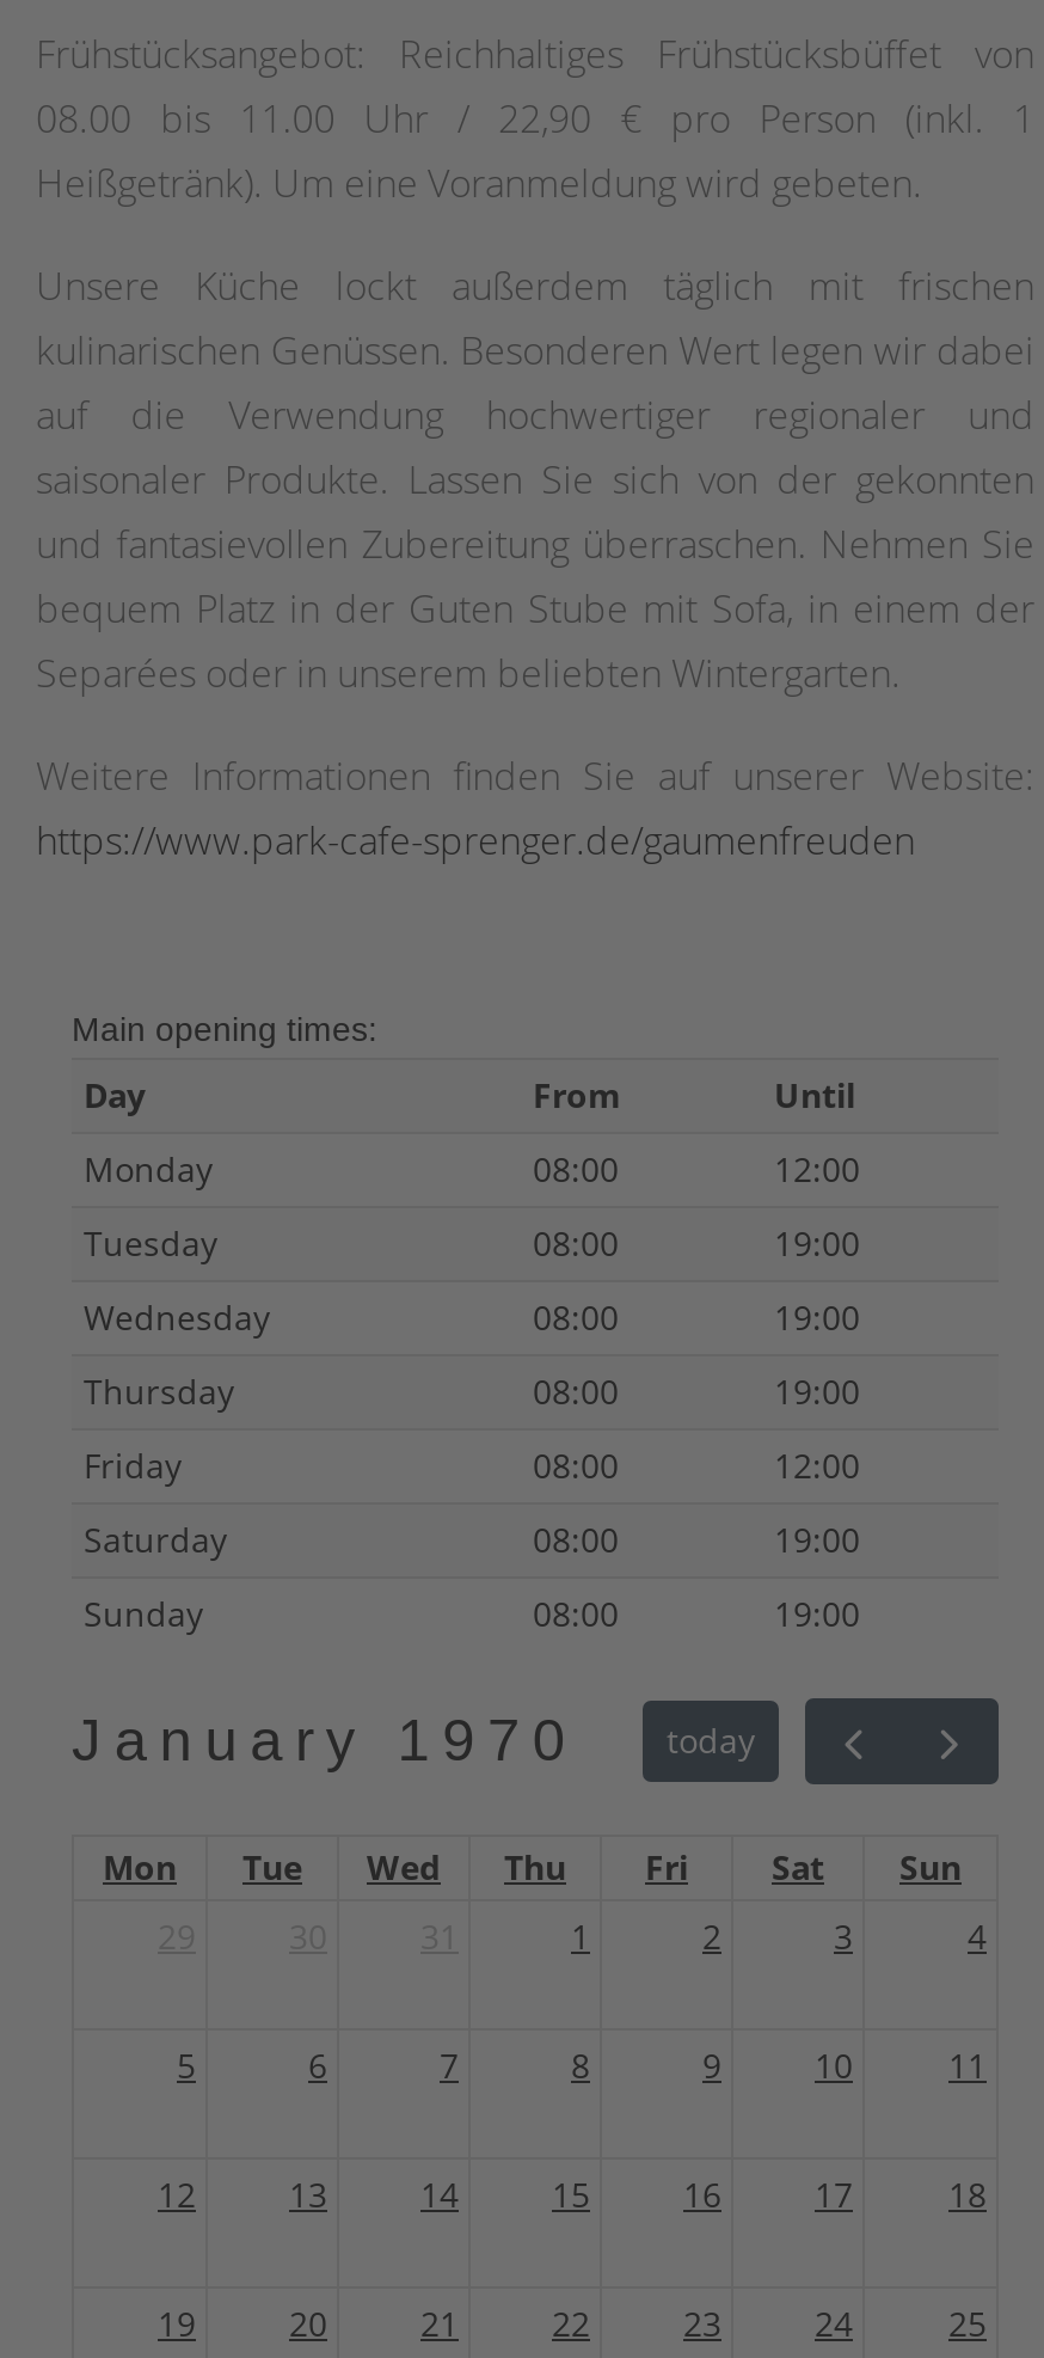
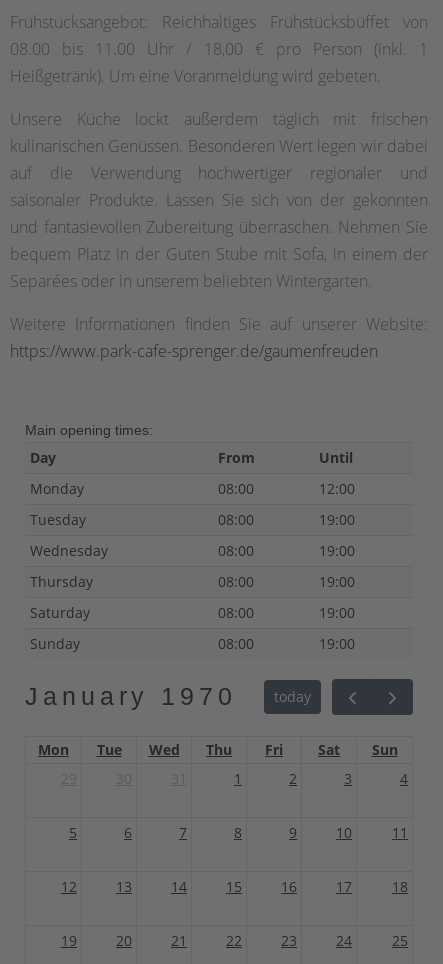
[36,91,1034,144] 08.00 bis 11.00 Uhr / 22,90 € pro Person (inkl. 1 -> [10,38,428,60] 08.00 bis 11.00 Uhr / 18,00 € pro Person (inkl. 1
[84,1442,860,1487] Friday | 08:00 | 12:00 -> none

